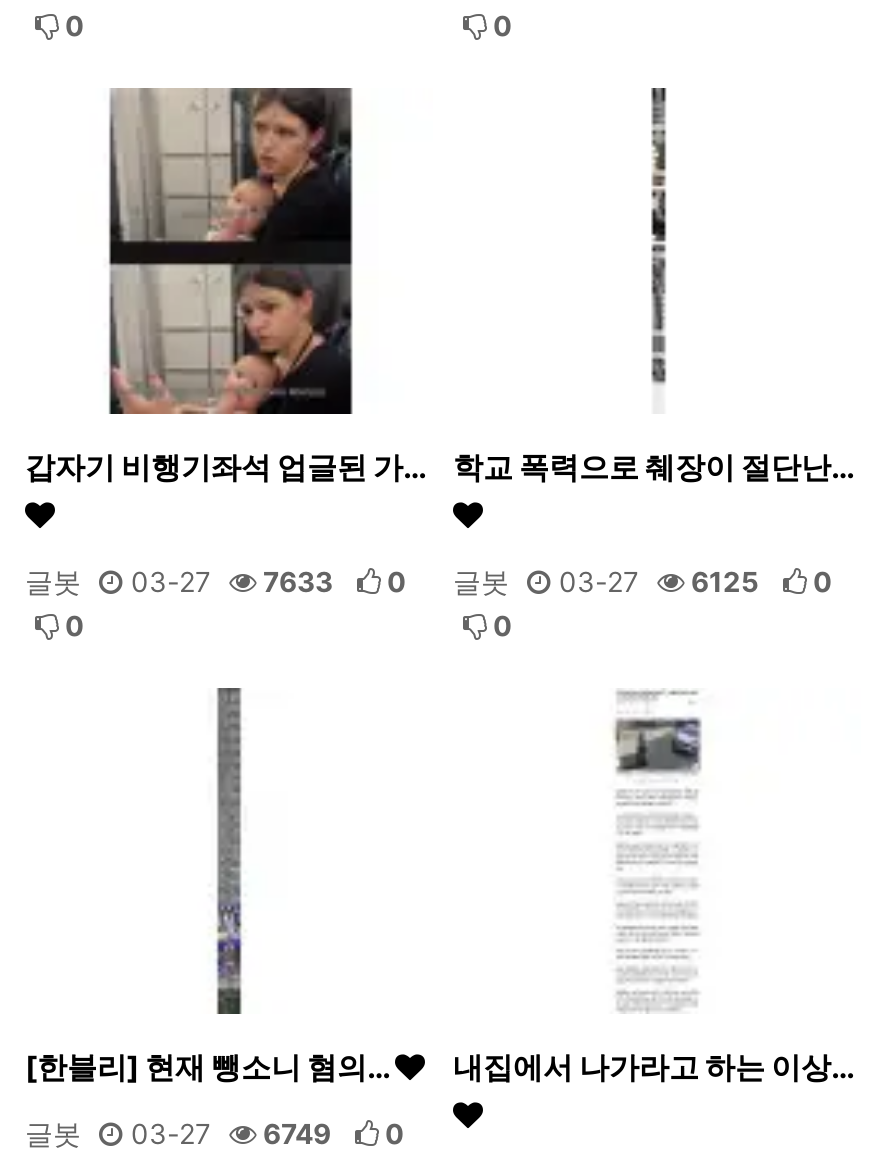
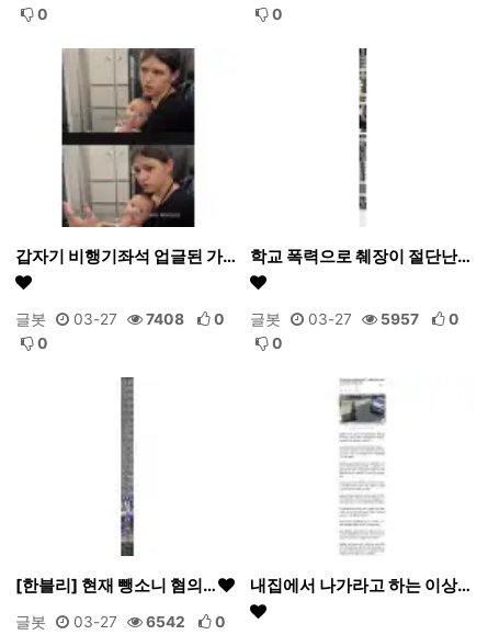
[257,566,333,598] 7633 -> [143,310,184,328] 7408
[685,566,759,598] 6125 -> [377,310,419,328] 5957
[25,1118,405,1150] 글봇 03-27 6749 0 -> [15,613,226,631] 글봇 03-27 6542 0

